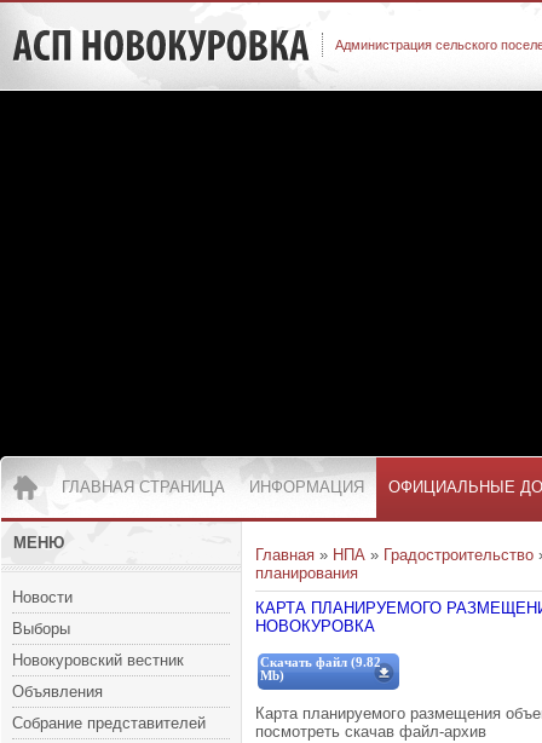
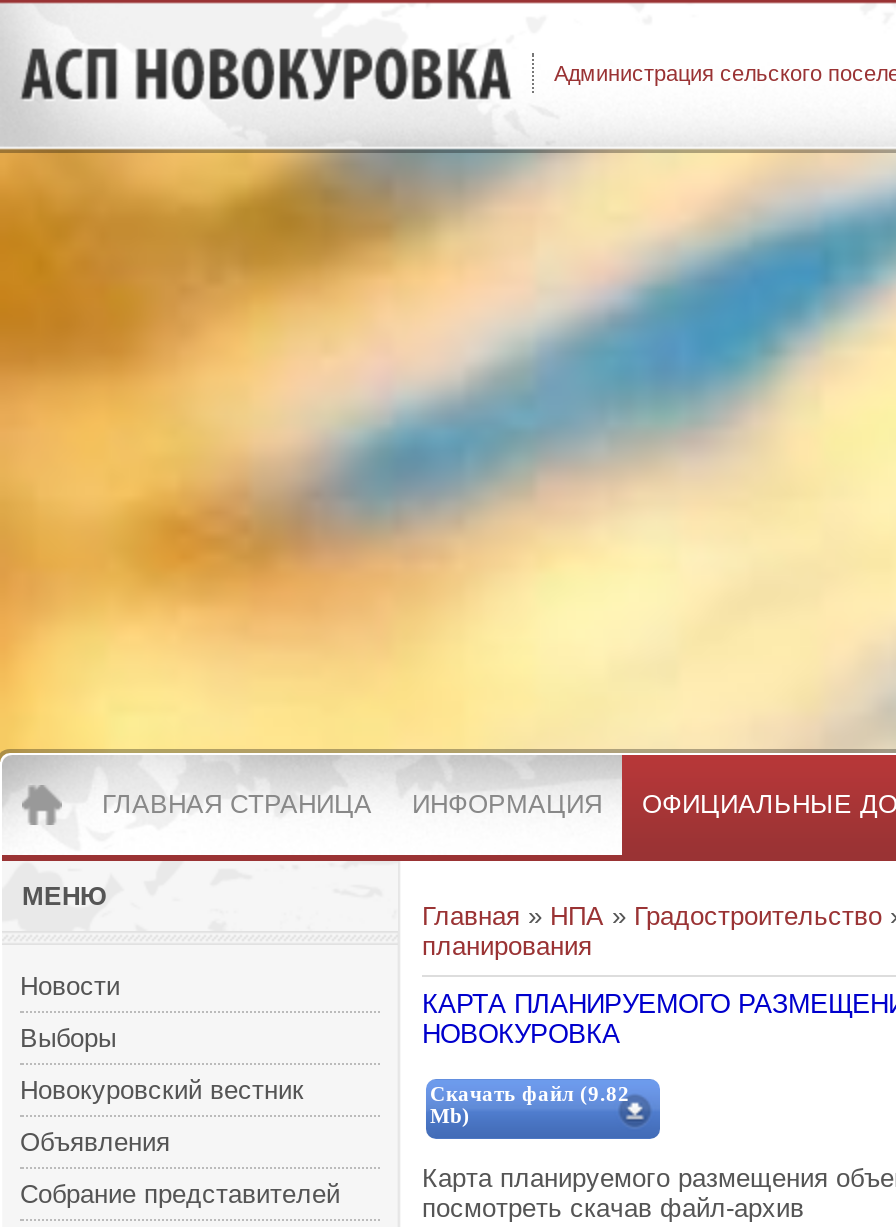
none -> [6,147,890,757] [image]

